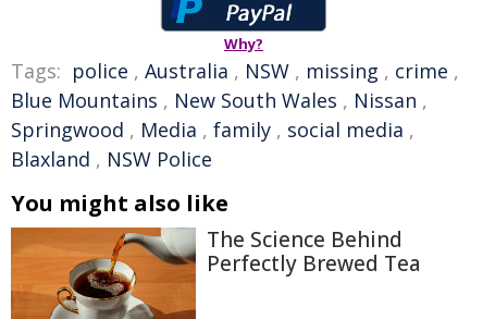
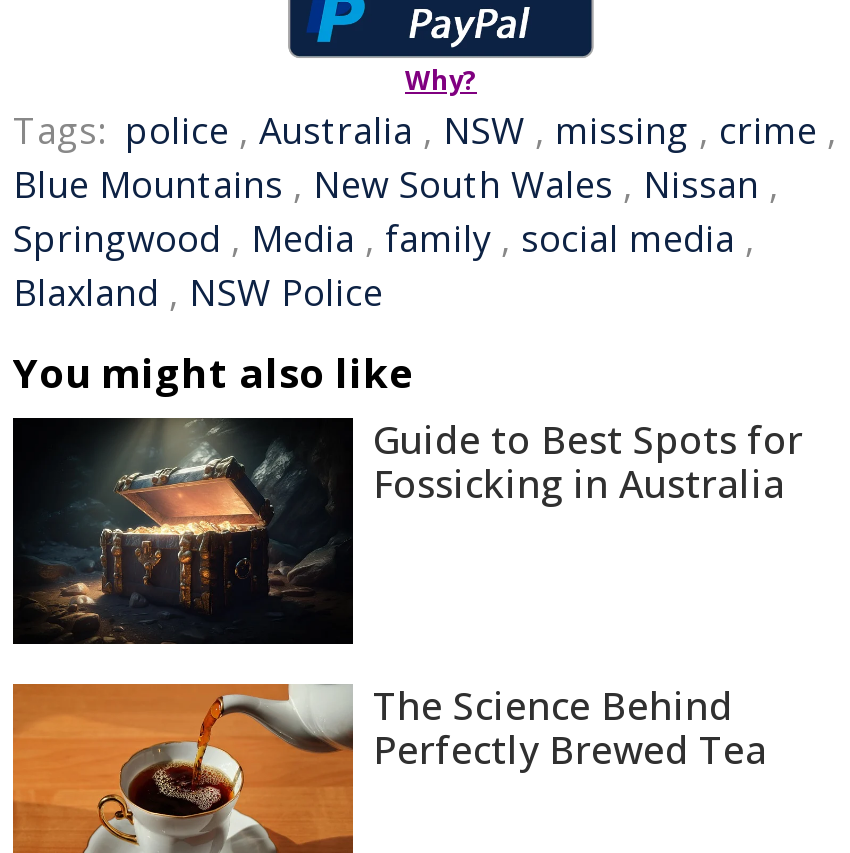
none -> [11,414,803,646] [image] | Guide to Best Spots for | Fossicking in Australia

